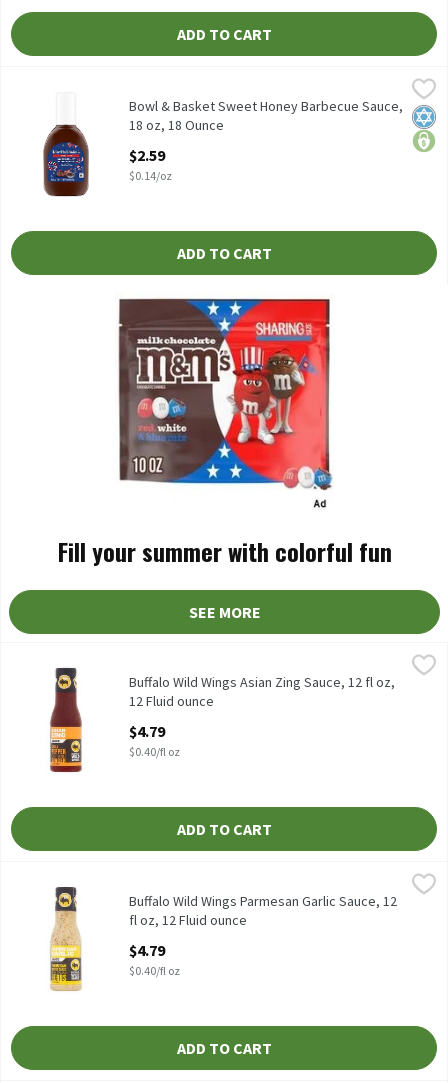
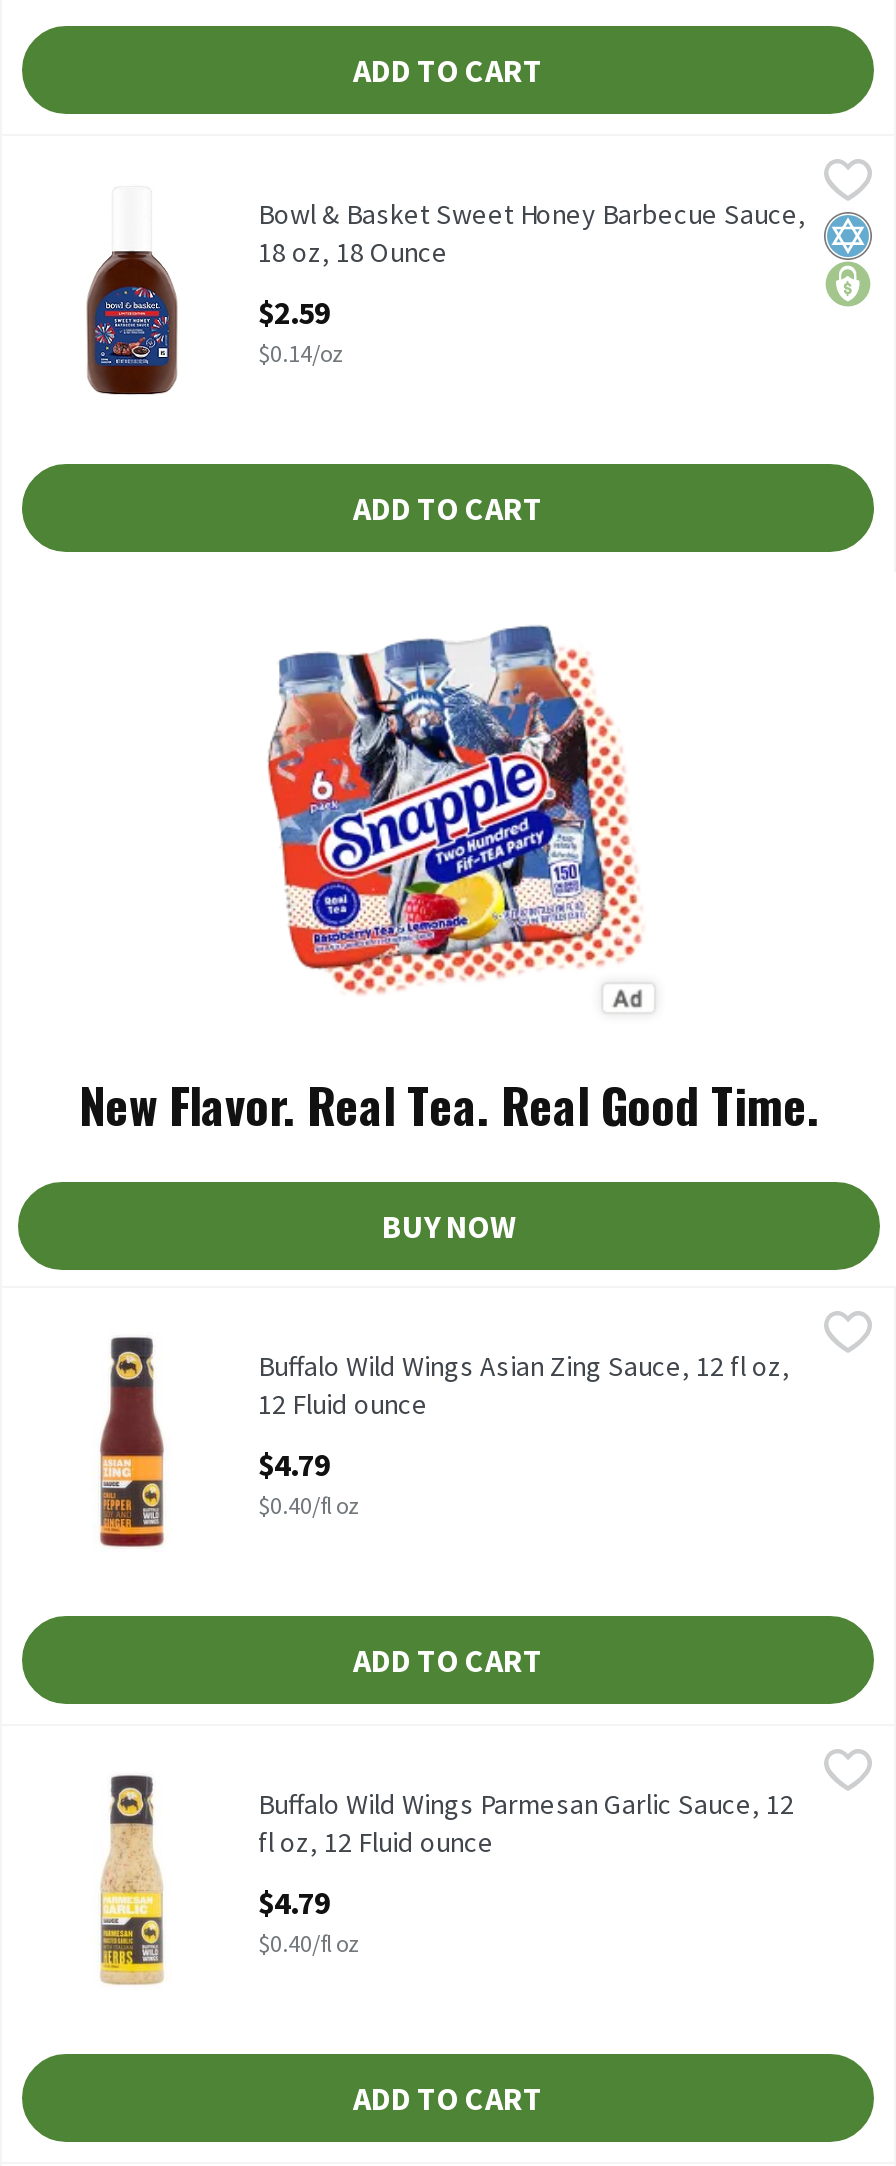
[57,298,391,569] [image] | Fill your summer with colorful fun -> [79,600,819,1140] [image] | New Flavor. Real Tea. Real Good Time.
[188,602,260,622] SEE MORE -> [382,1206,516,1246] BUY NOW

